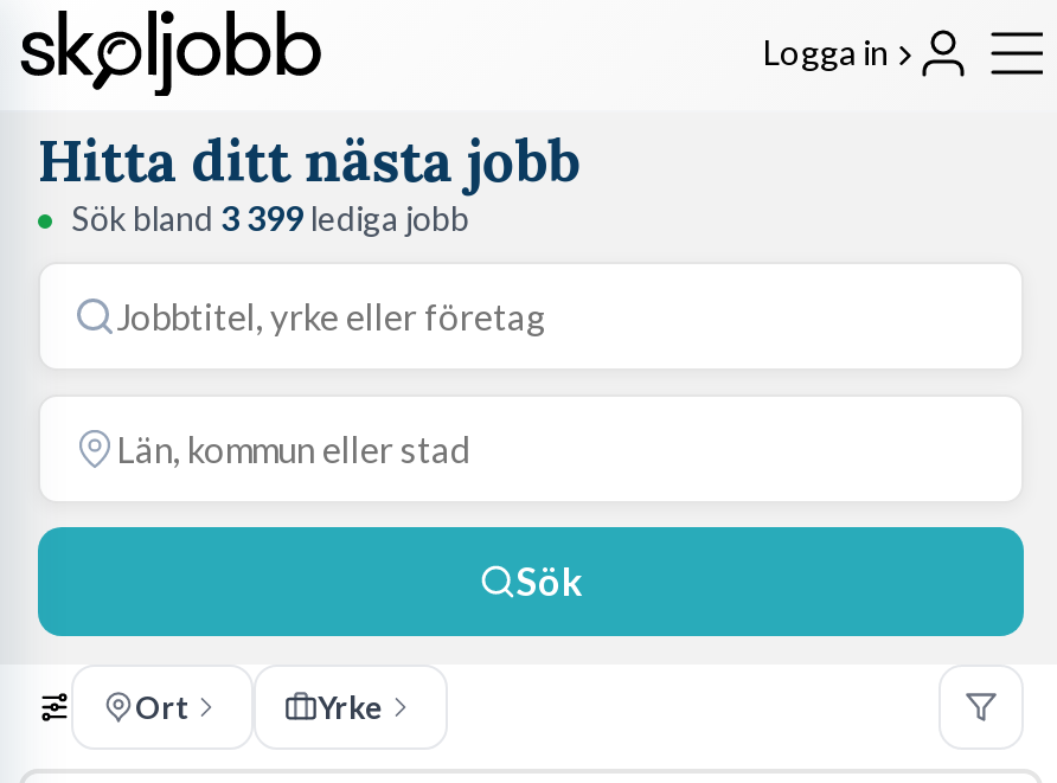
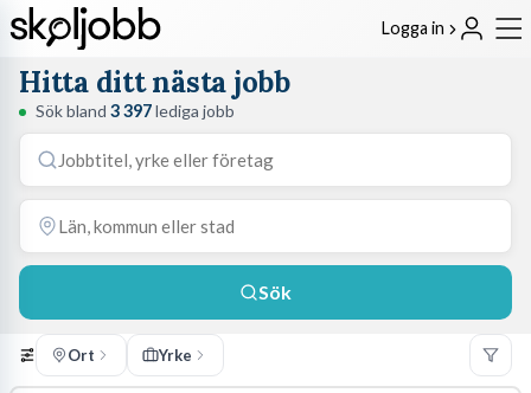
[71,198,469,238] Sök bland 3 399 lediga jobb -> [36,101,235,121] Sök bland 3 397 lediga jobb

